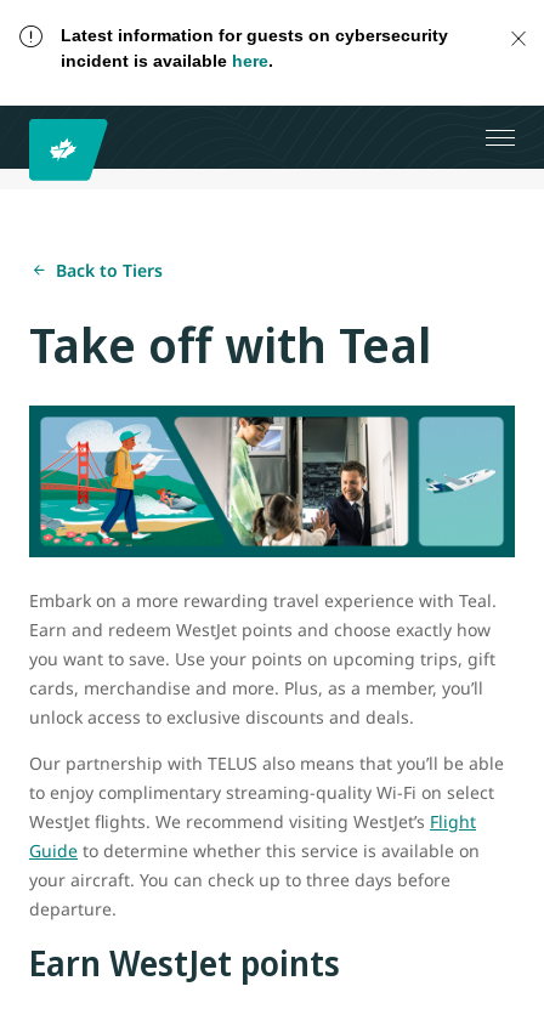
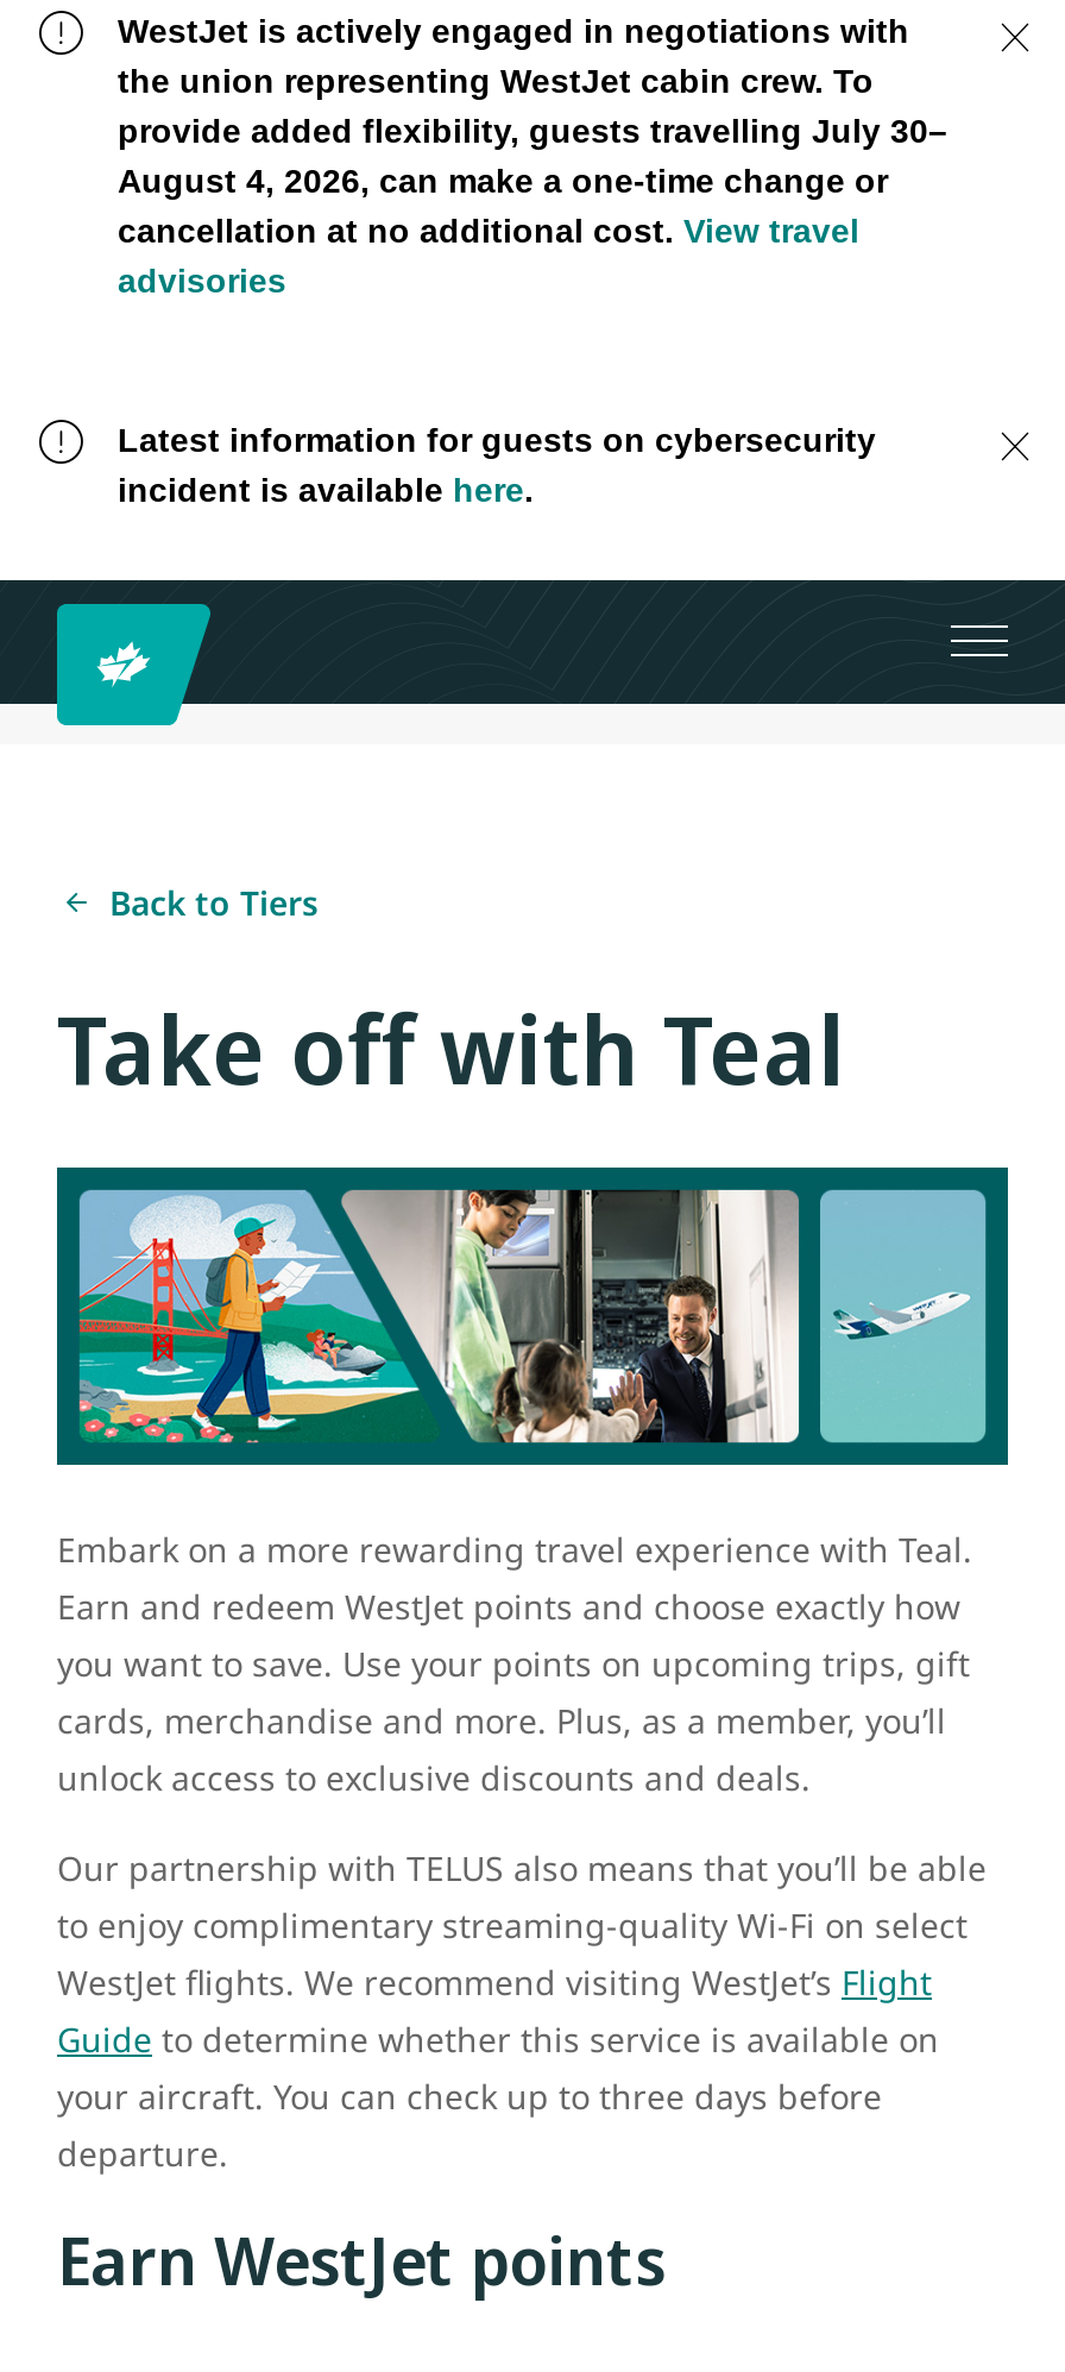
none -> [118,12,947,300] WestJet is actively engaged in negotiations with | the union representing WestJet cabin crew. To | provide added flexibility, guests travelling July 30– | August 4, 2026, can make a one-time change or | cancellation at no additional cost. View travel | advisories

